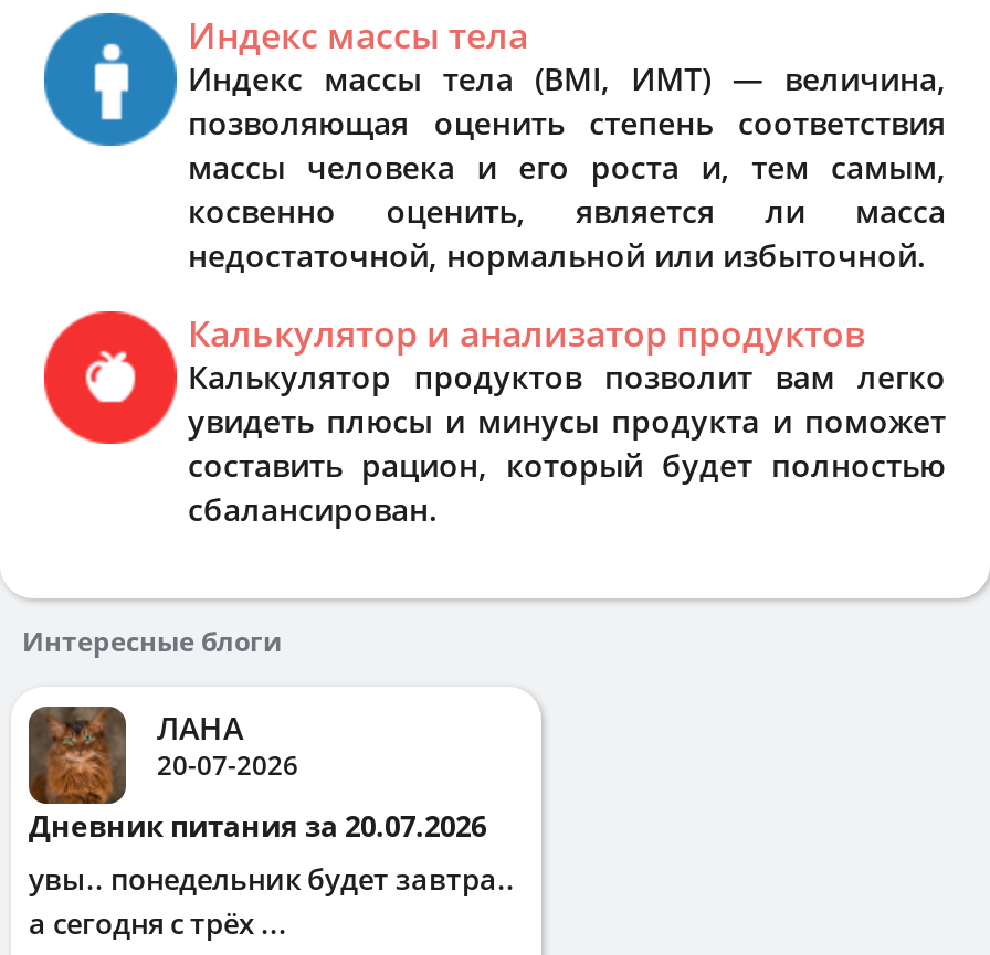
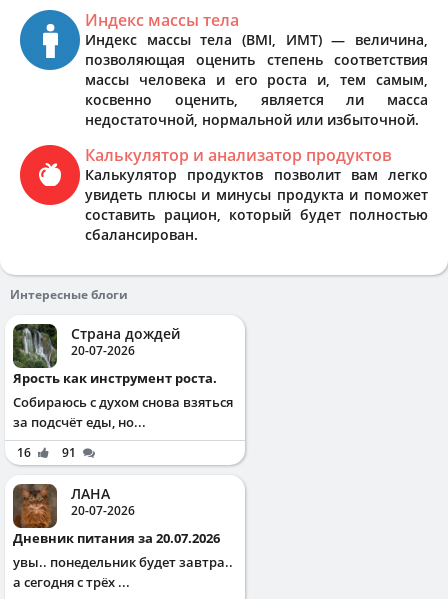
none -> [13,323,233,461] [image] | Страна дождей | 20-07-2026 | Ярость как инструмент роста. | Собираюсь с духом снова взяться | за подсчёт еды, но... | 16 | 91

